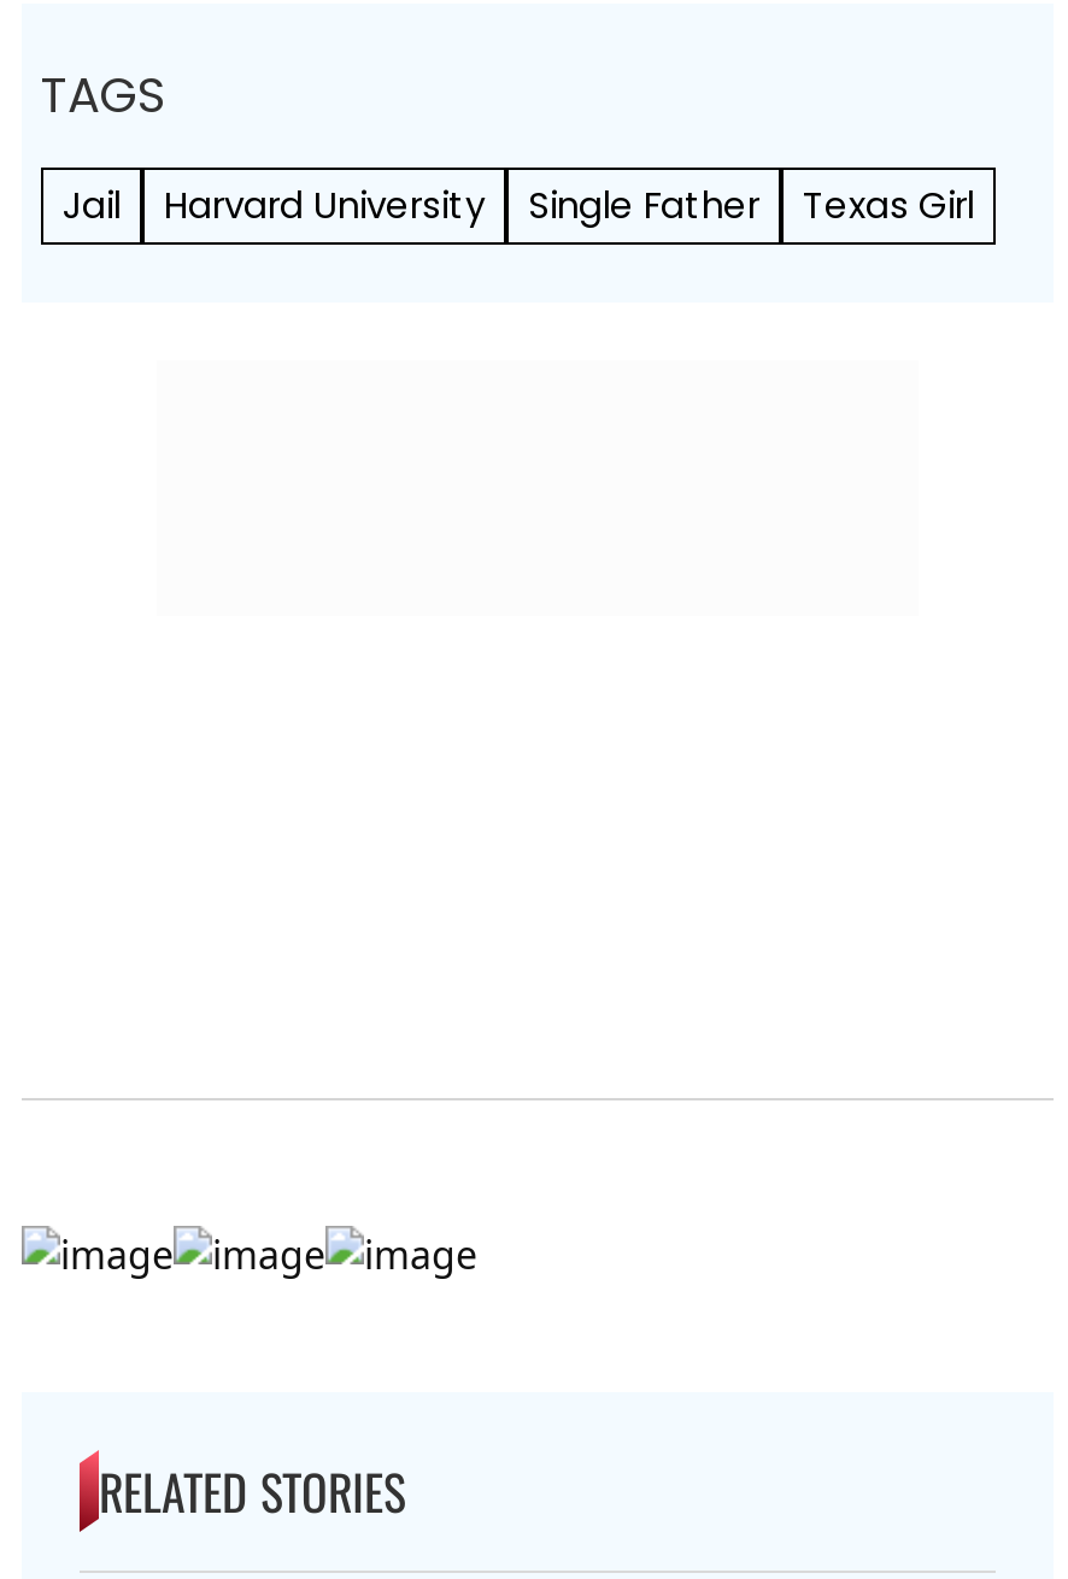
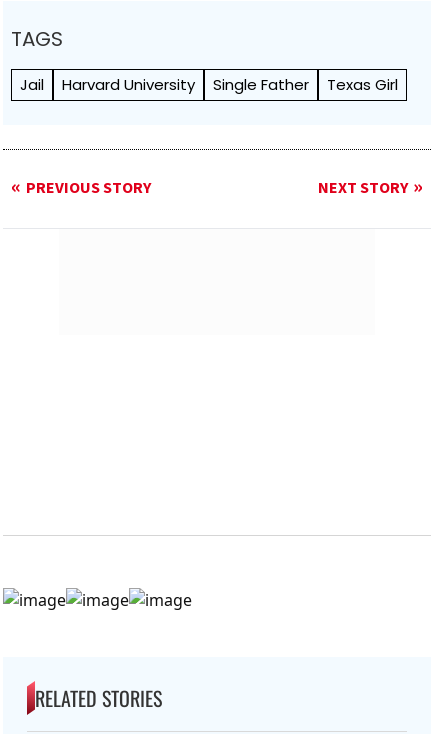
none -> [26,177,408,199] PREVIOUS STORY | NEXT STORY

